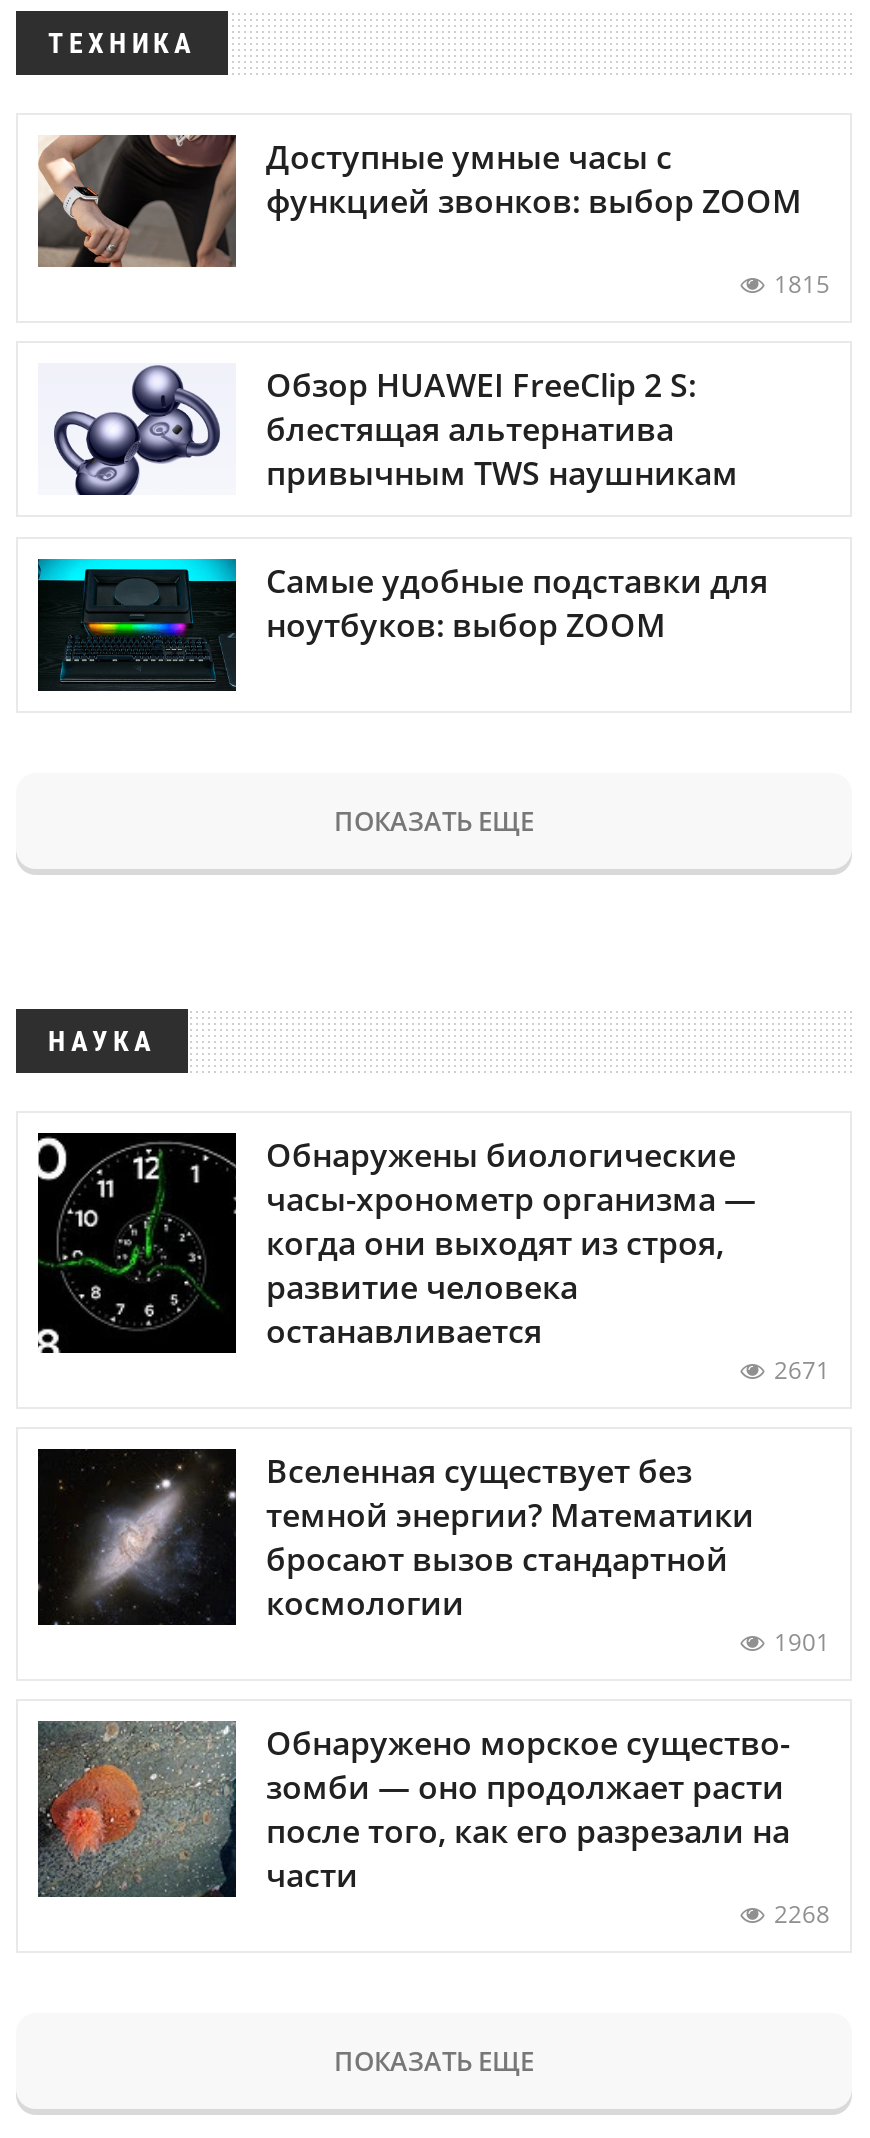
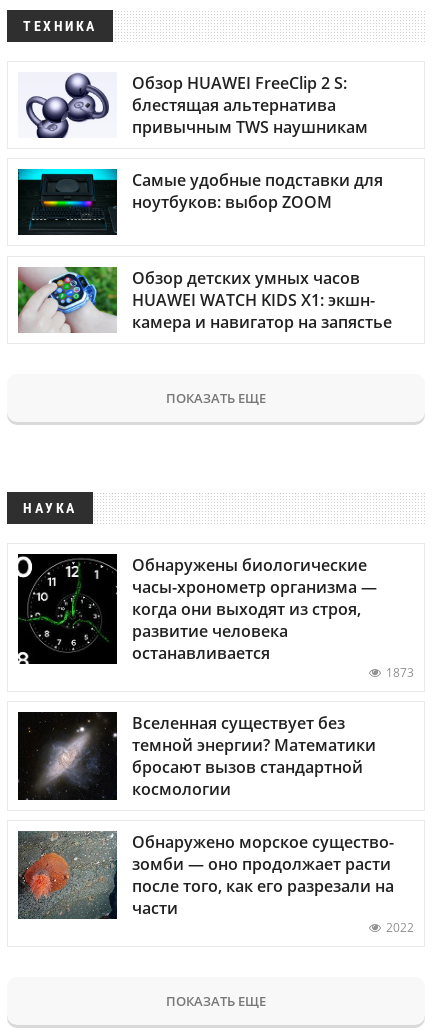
[36,133,830,301] [image] | Доступные умные часы с | функцией звонков: выбор ZOOM | 1815 -> none
moved [50,364,768,646] -> [24,72,383,213]: [image] | Обзор HUAWEI FreeClip 2 S: | блестящая альтернатива | привычным TWS наушникам | Самые удобные подставки для | ноутбуков: выбор ZOOM
none -> [17,266,392,334] [image] | Обзор детских умных часов | HUAWEI WATCH KIDS X1: экшн- | камера и навигатор на запястье
[774,1352,830,1386] 2671 -> [386,664,414,681] 1873
[774,1625,830,1659] 1901 -> none
[774,1897,830,1931] 2268 -> [386,919,414,936] 2022

